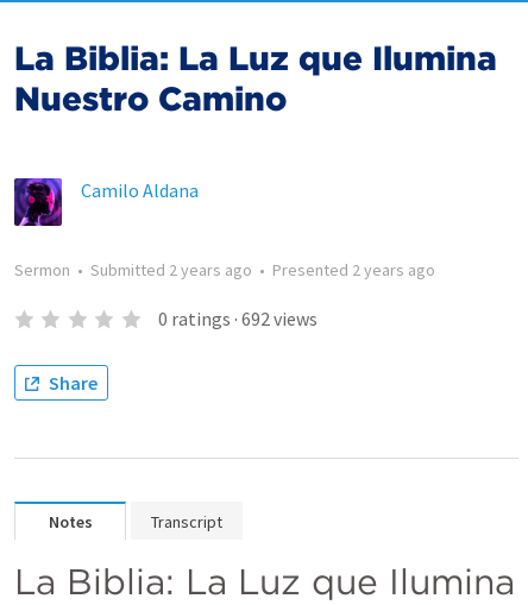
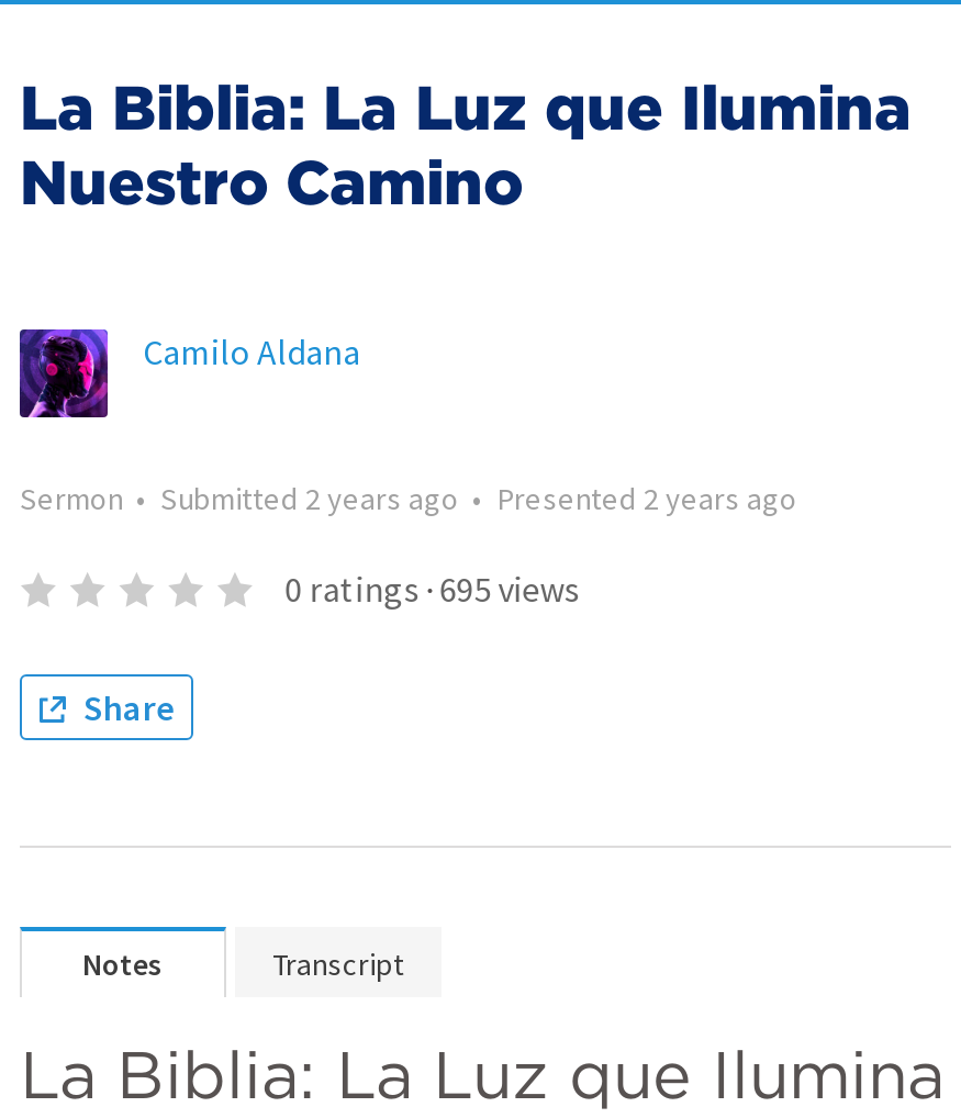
[158,307,317,330] 0 ratings · 692 views -> [285,567,579,611] 0 ratings · 695 views

